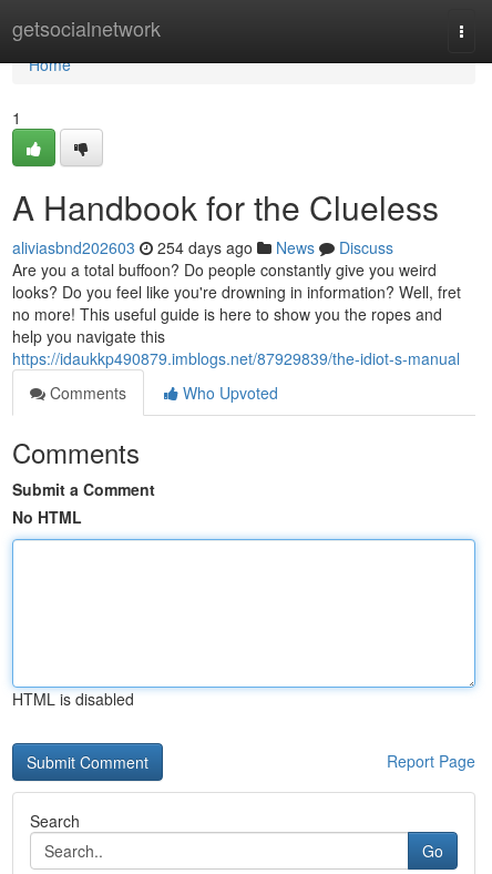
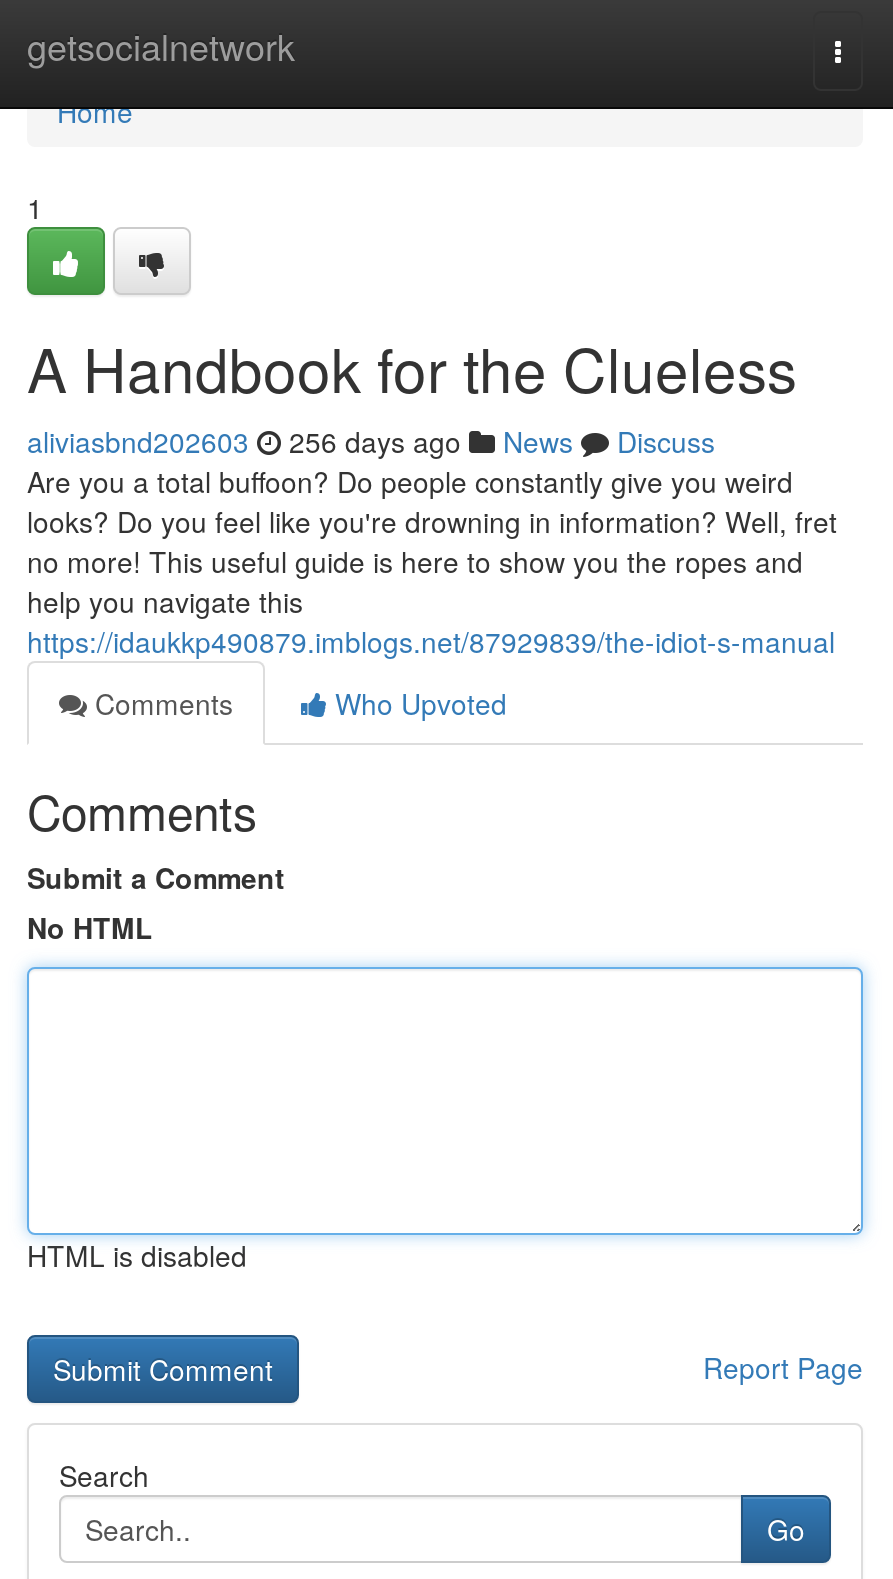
[12,236,393,258] aliviasbnd202603 254 days ago News Discuss -> [27,421,715,461] aliviasbnd202603 256 days ago News Discuss

